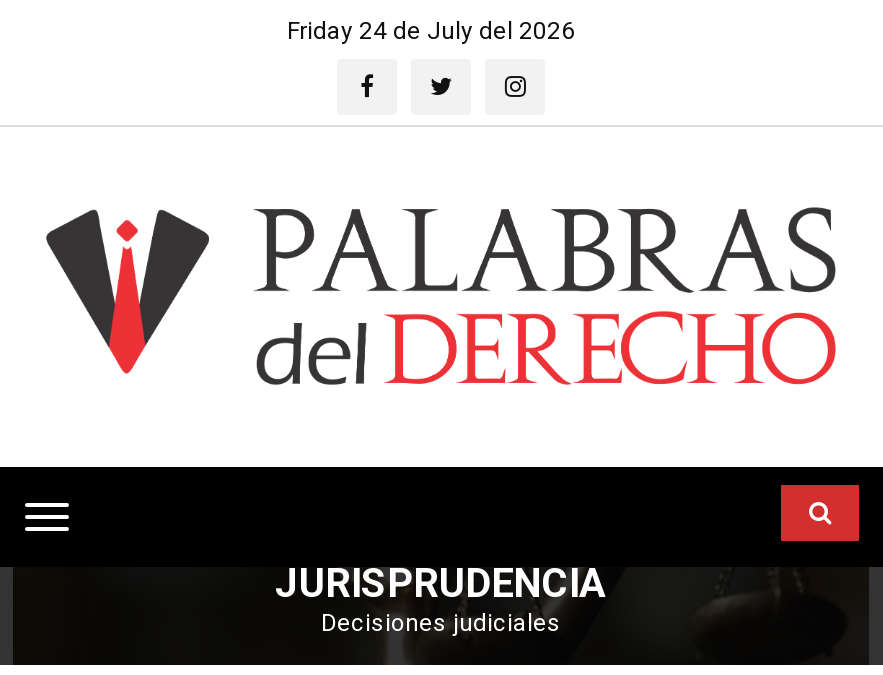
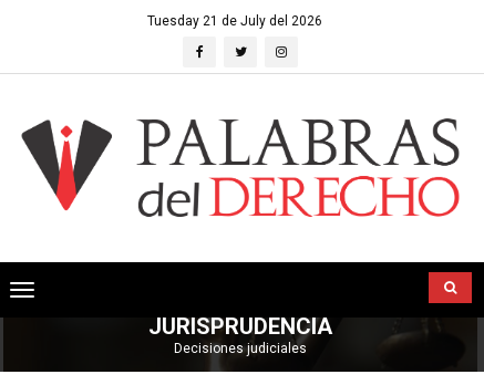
[287,17,575,45] Friday 24 de July del 2026 -> [147,13,322,29] Tuesday 21 de July del 2026

